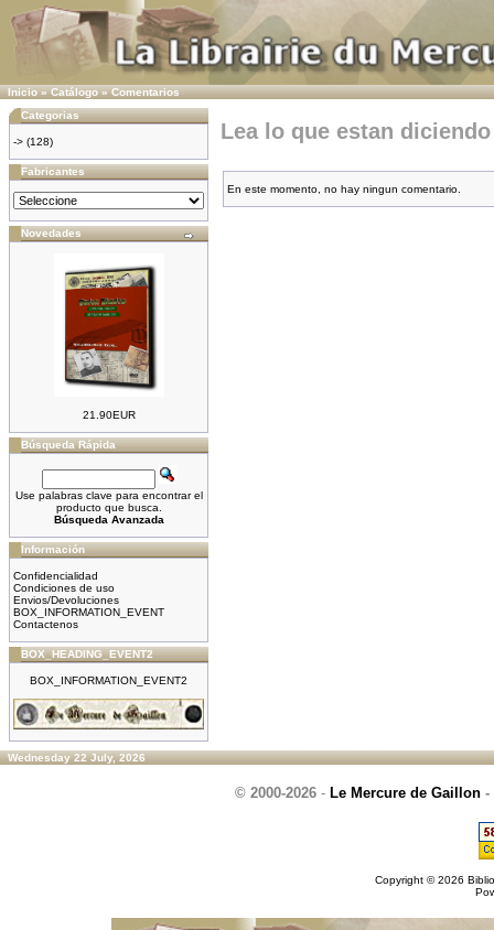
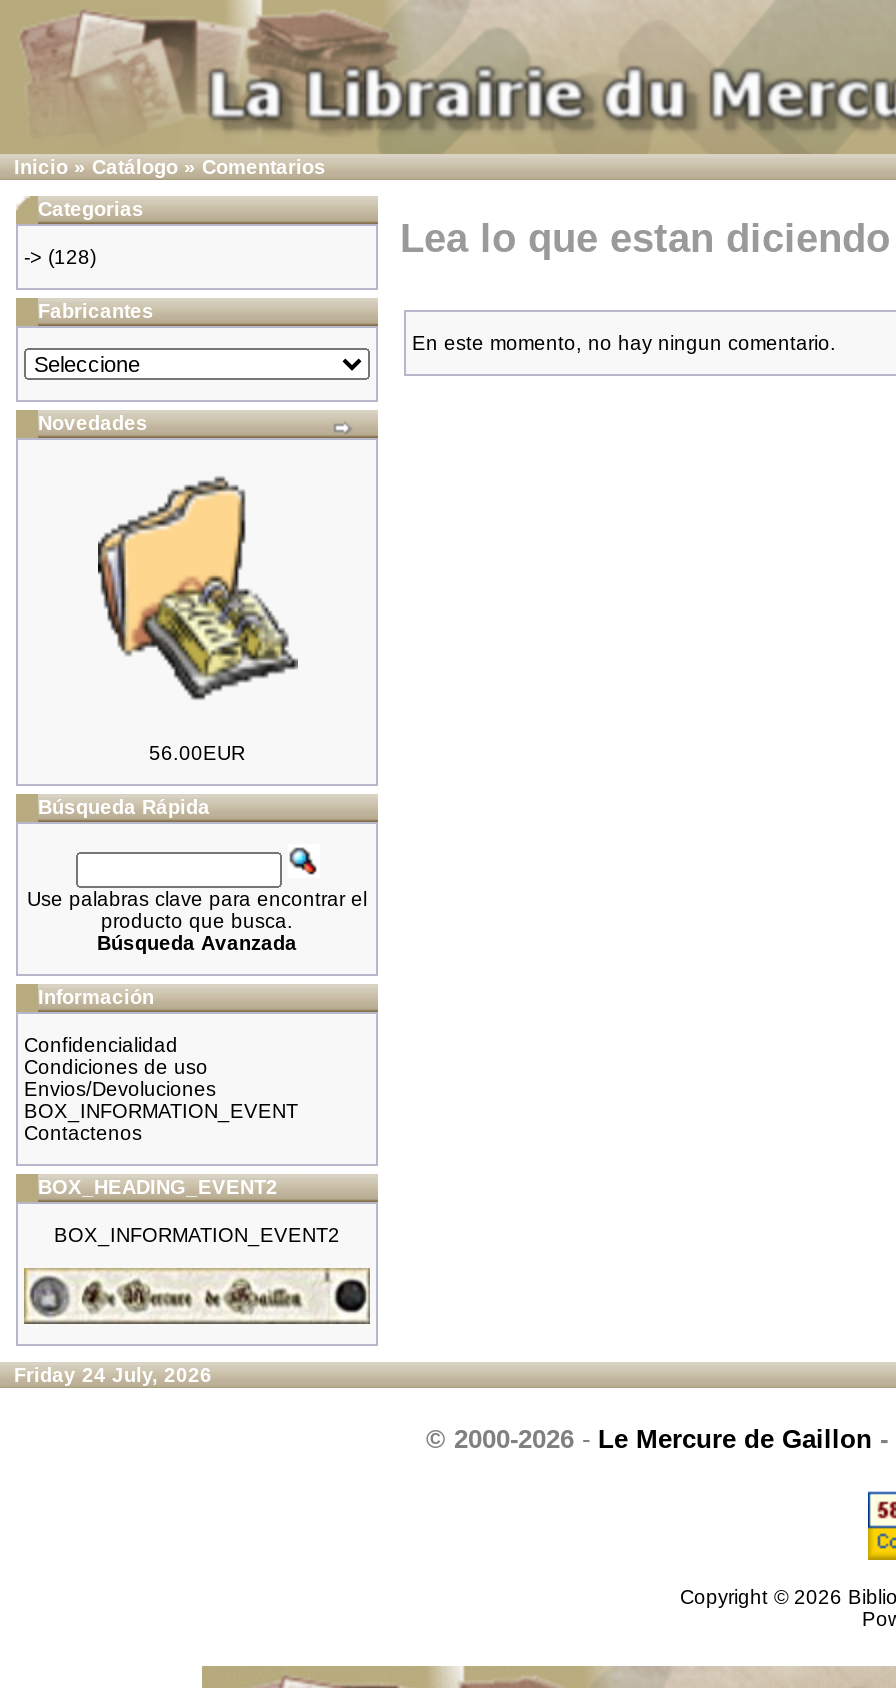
[54,262,164,421] [image] | 21.90EUR -> [96,474,300,764] [image] | 56.00EUR
[1,751,152,764] Wednesday 22 July, 2026 -> [2,1364,224,1386] Friday 24 July, 2026

